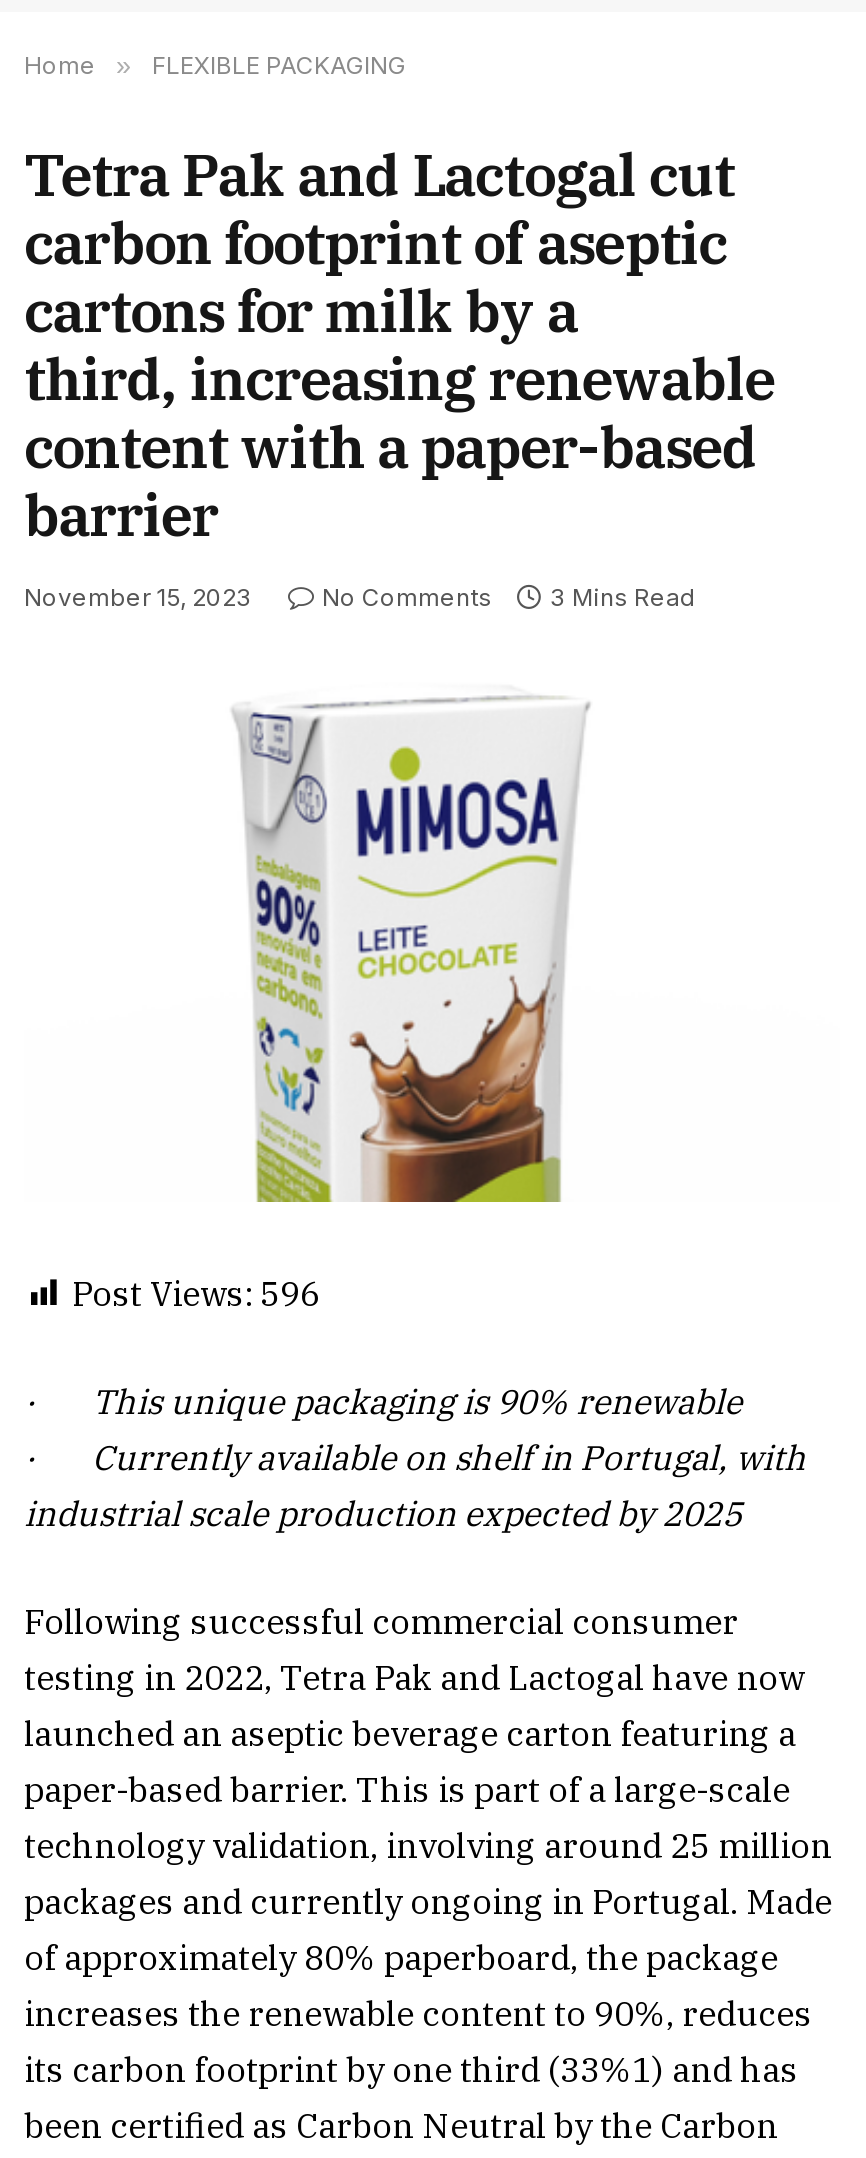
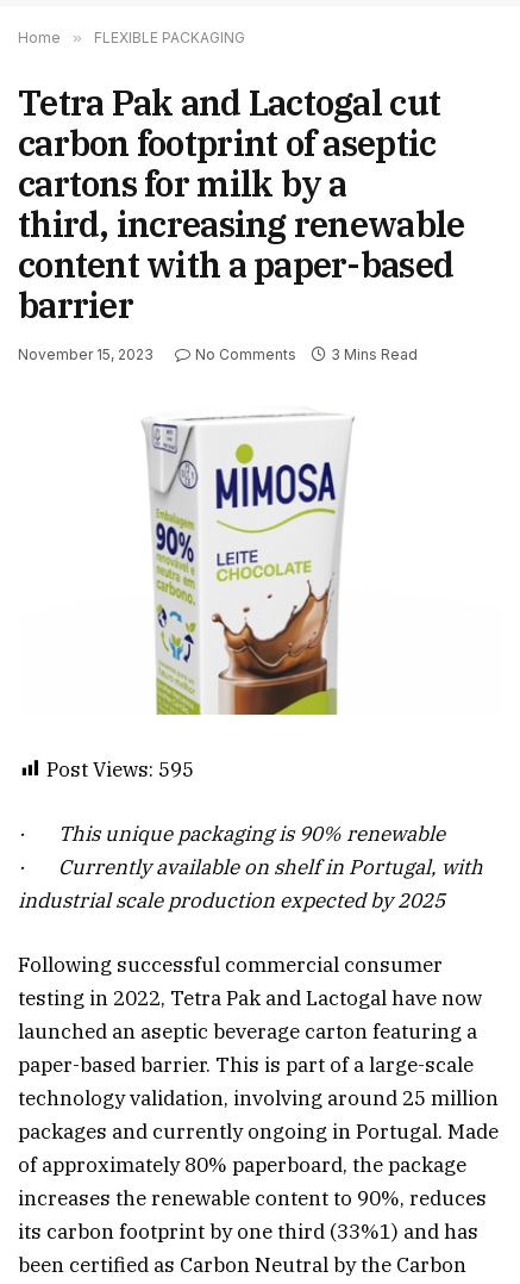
[72,1271,320,1315] Post Views: 596 -> [46,756,194,782] Post Views: 595

